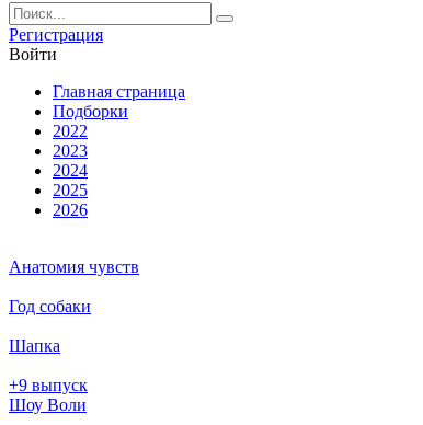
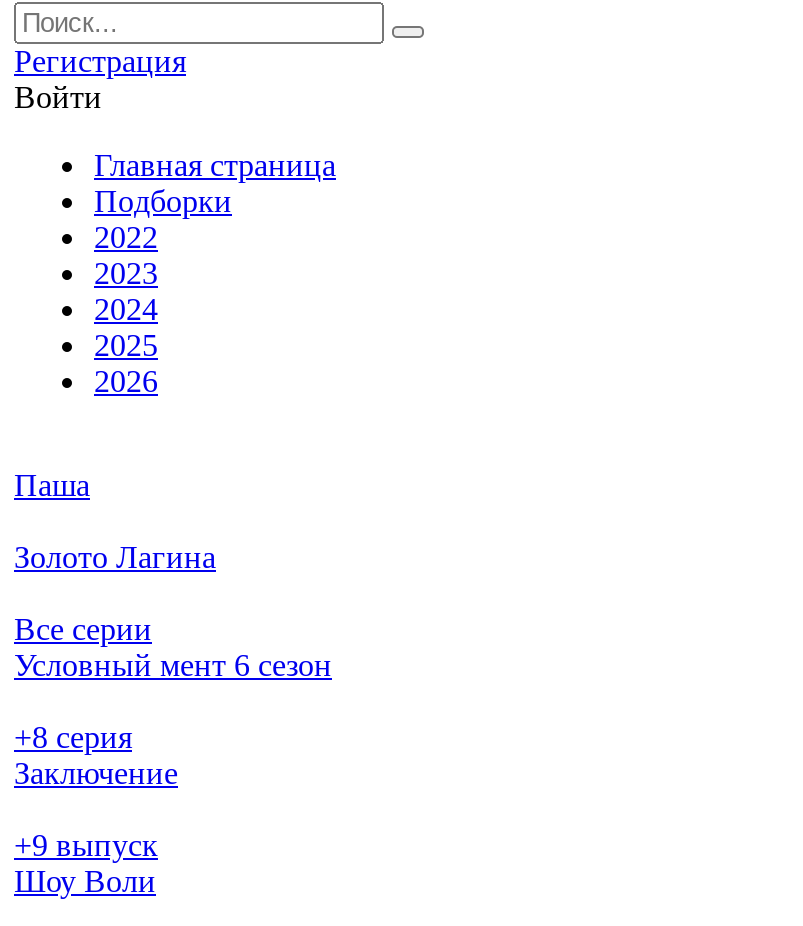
[9,257,139,355] Анатомия чувств | Год собаки | Шапка -> [14,468,332,790] Паша | Золото Лагина | Все серии | Условный мент 6 сезон | +8 серия | Заключение

